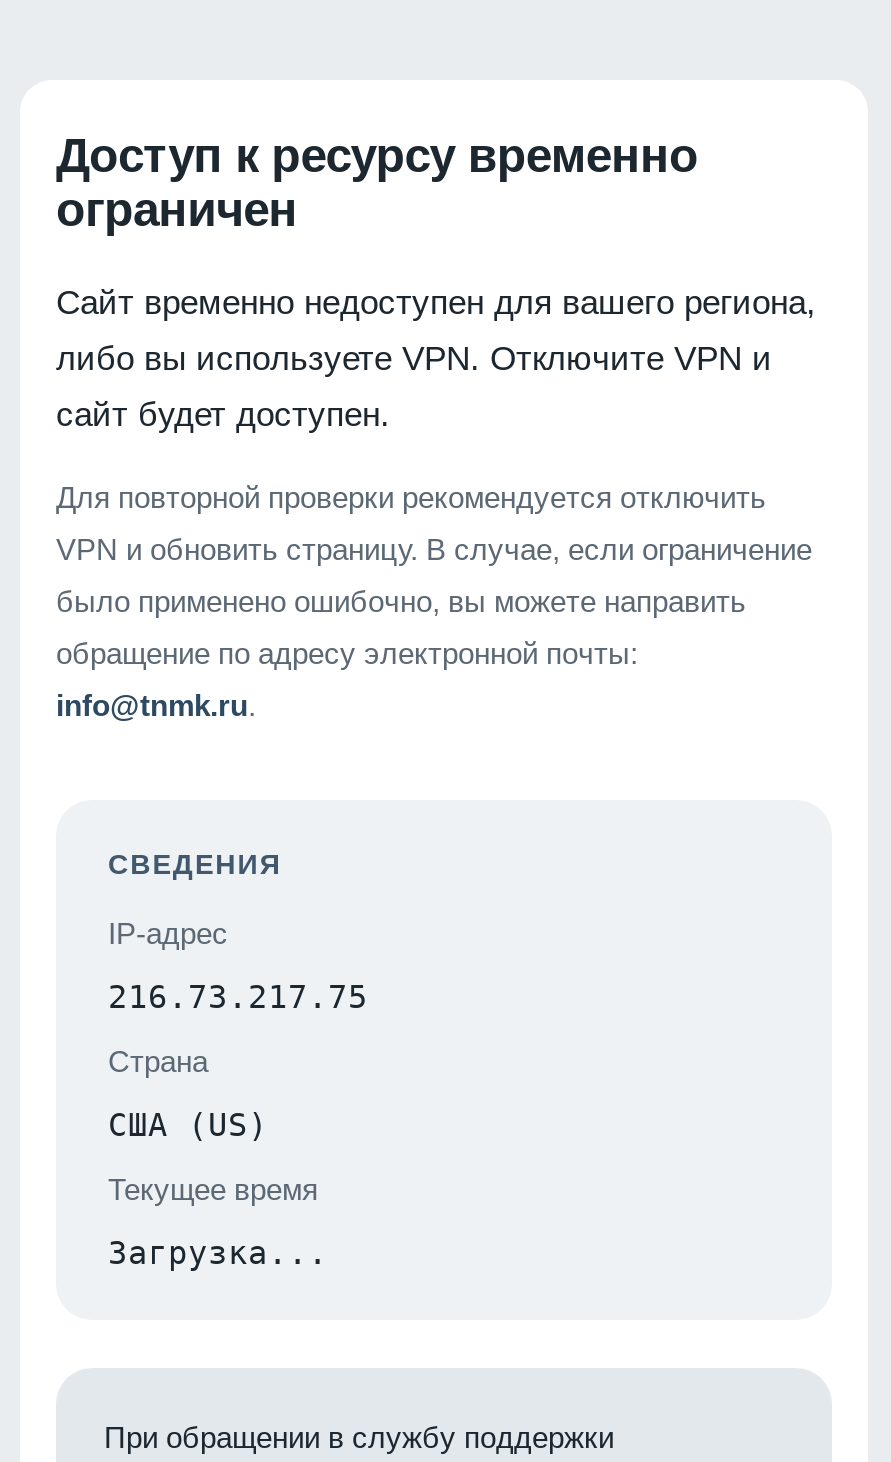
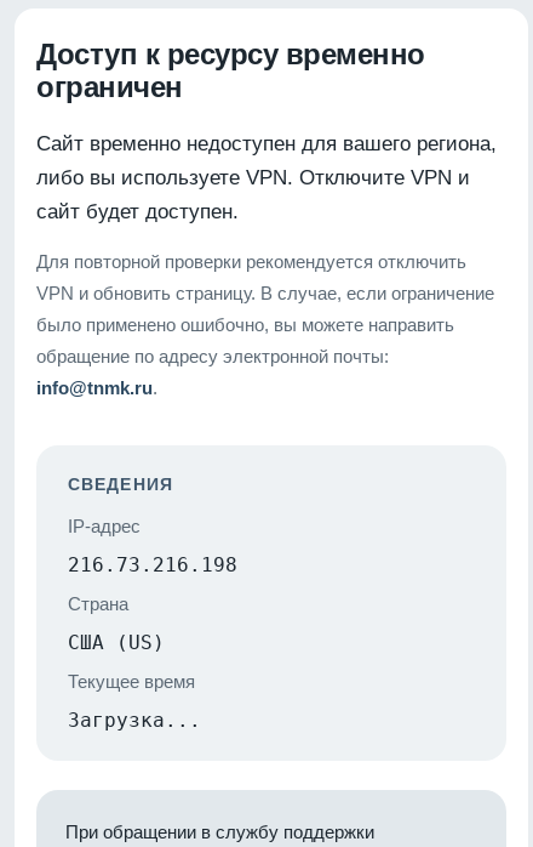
[108,977,368,1015] 216.73.217.75 -> [68,553,237,576] 216.73.216.198

